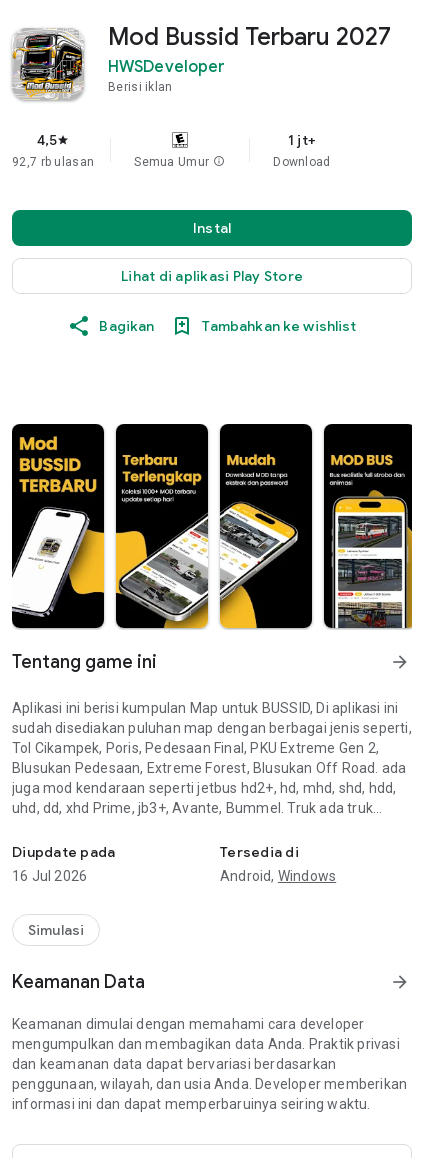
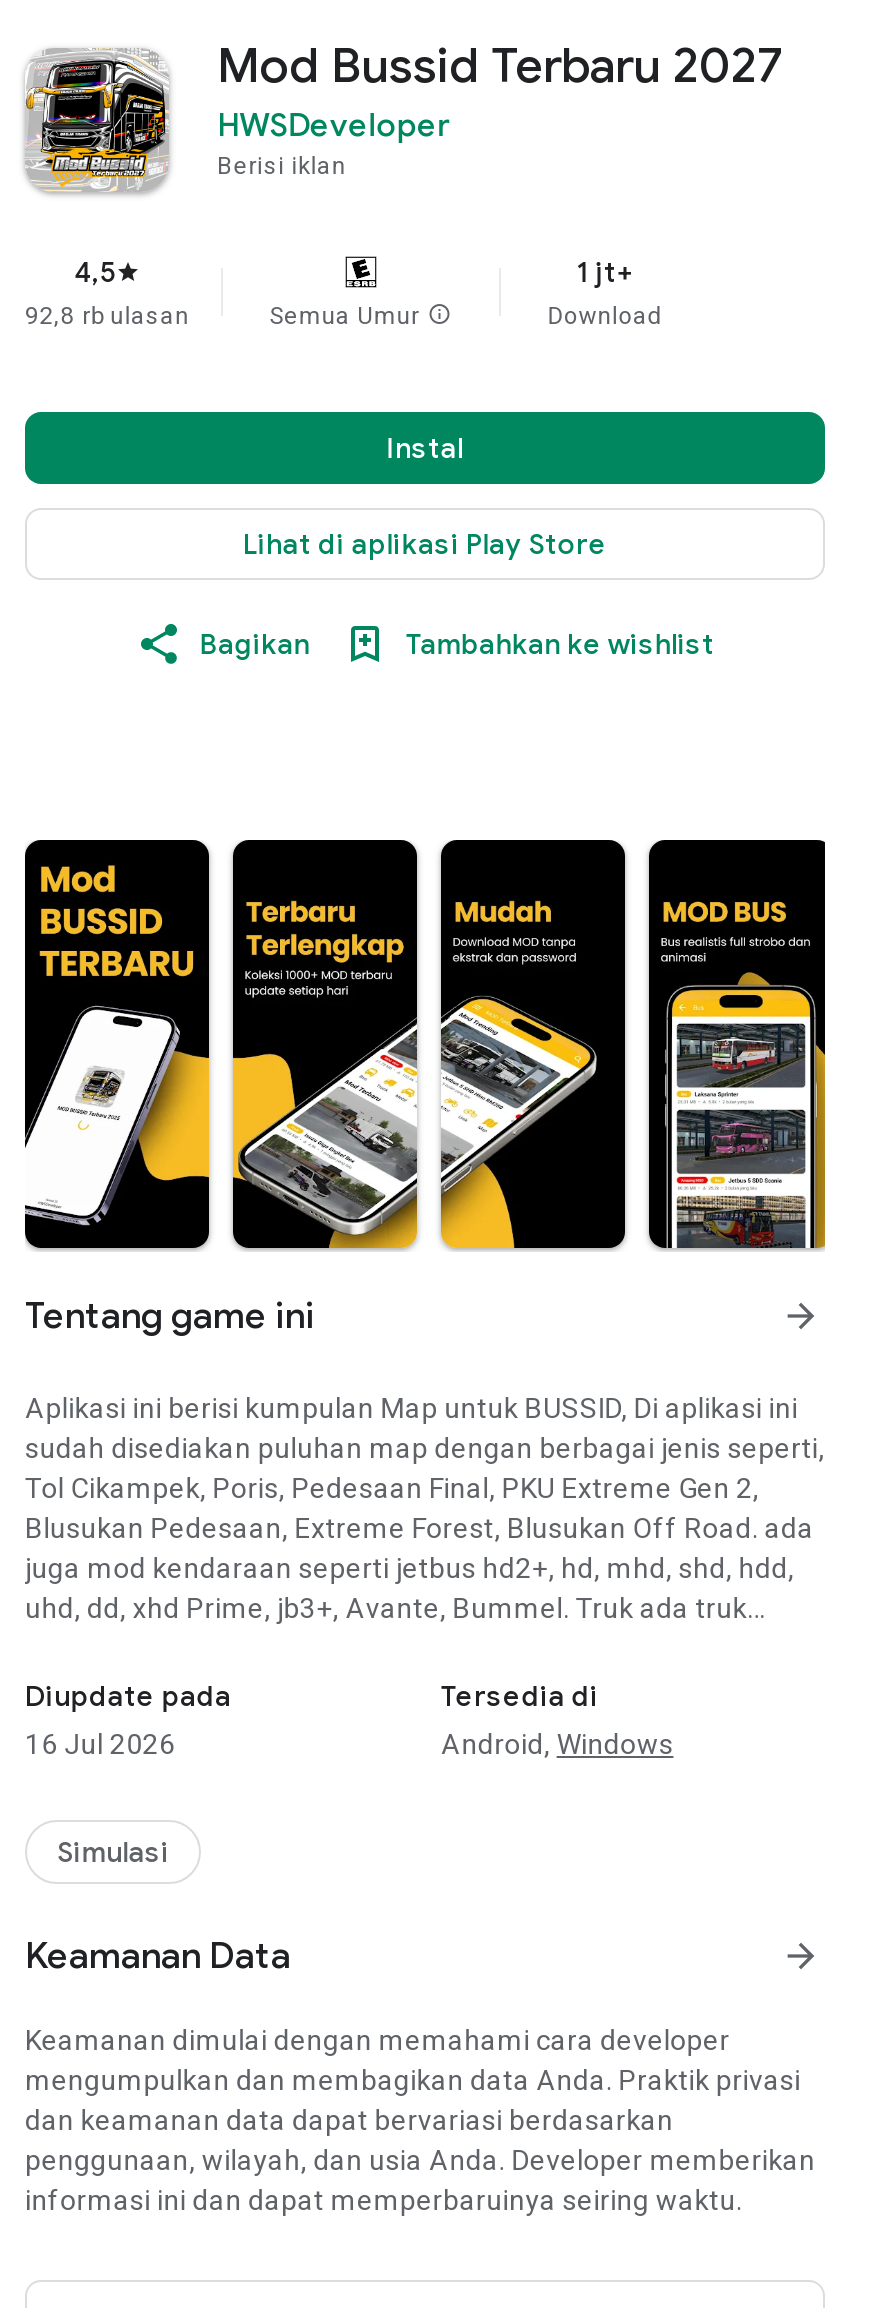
[12,155,94,169] 92,7 rb ulasan -> [25,302,189,330] 92,8 rb ulasan

